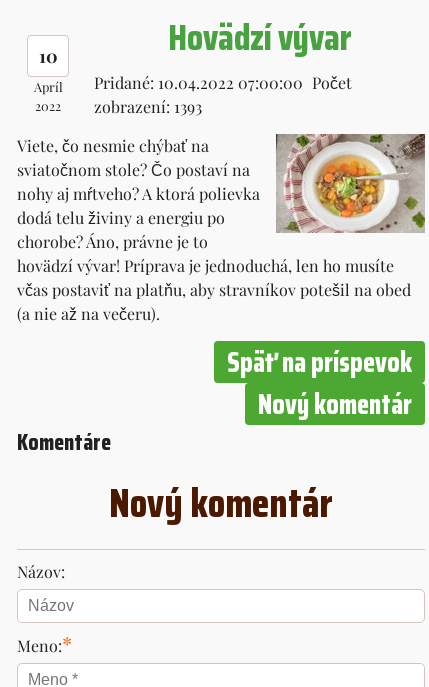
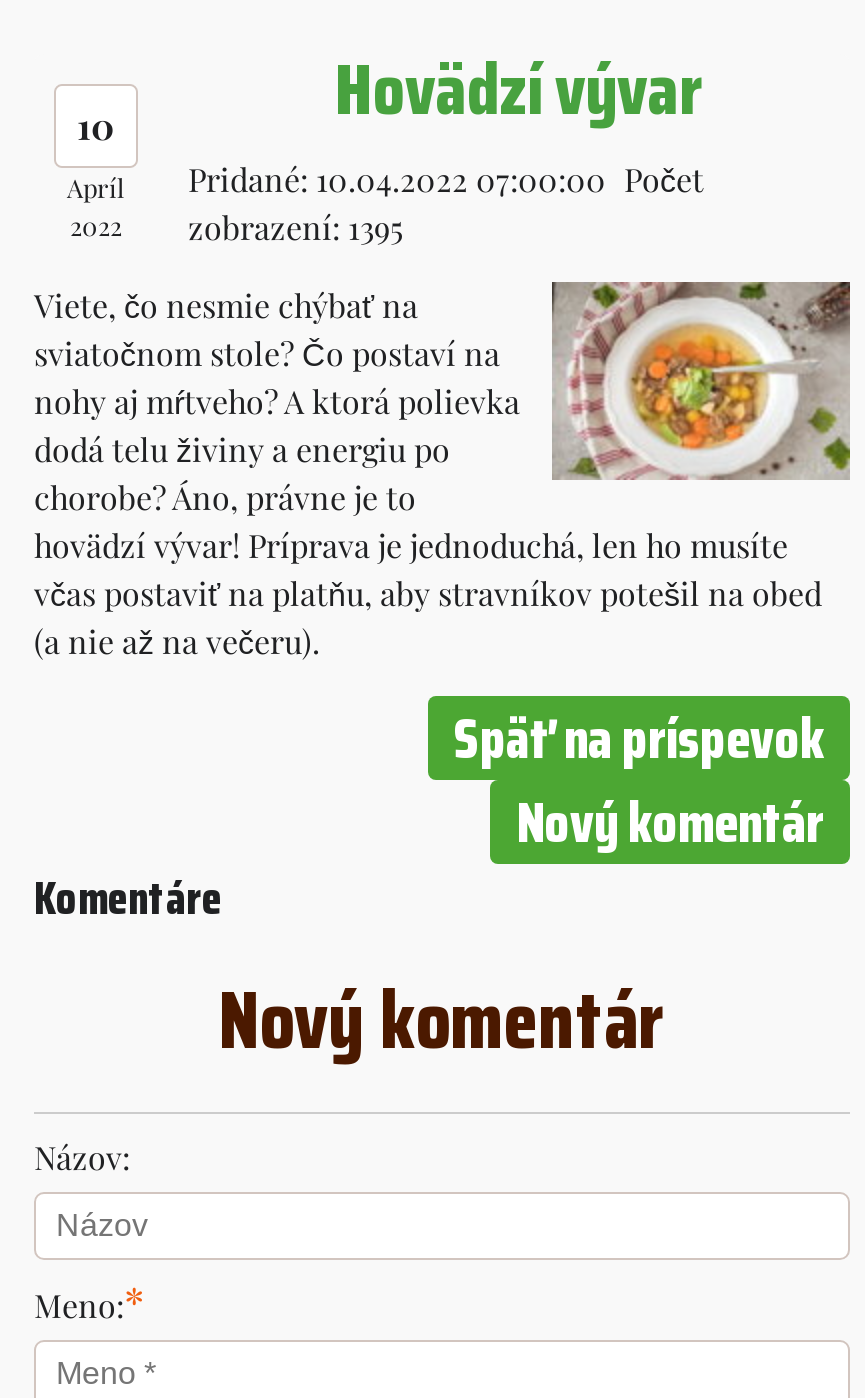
[35,96,202,117] 2022 zobrazení: 1393 -> [70,205,404,247] 2022 zobrazení: 1395

